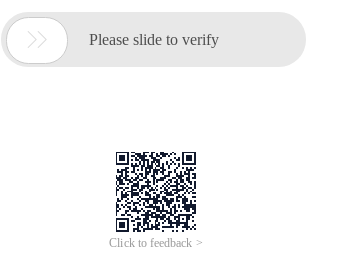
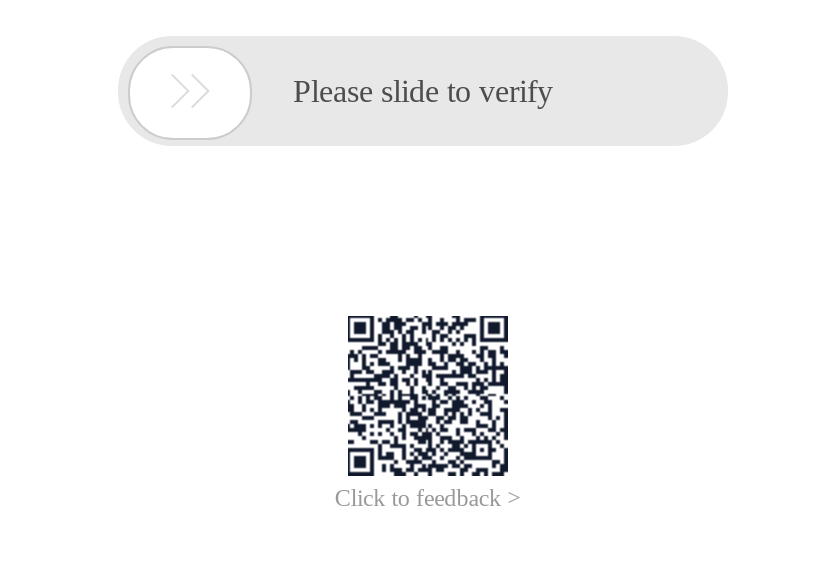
[116,151,197,233] [image] -> [346,316,510,478] [image]

